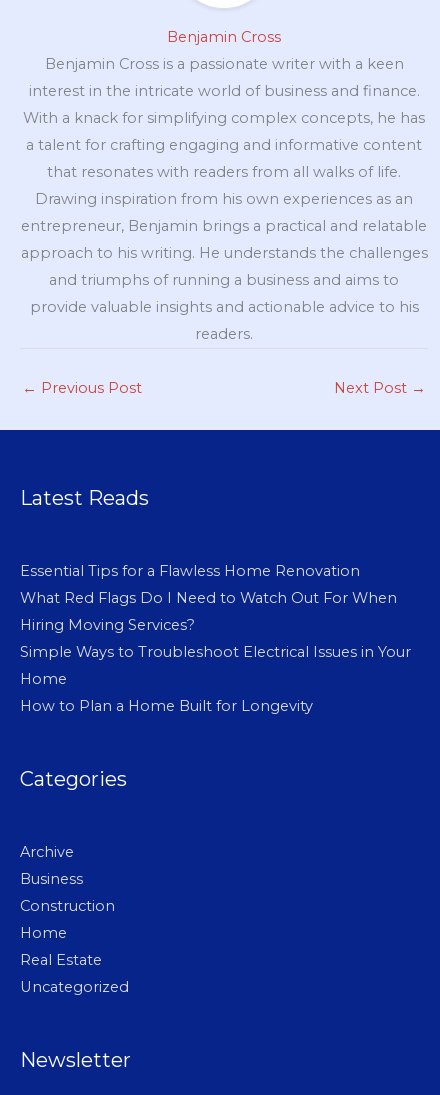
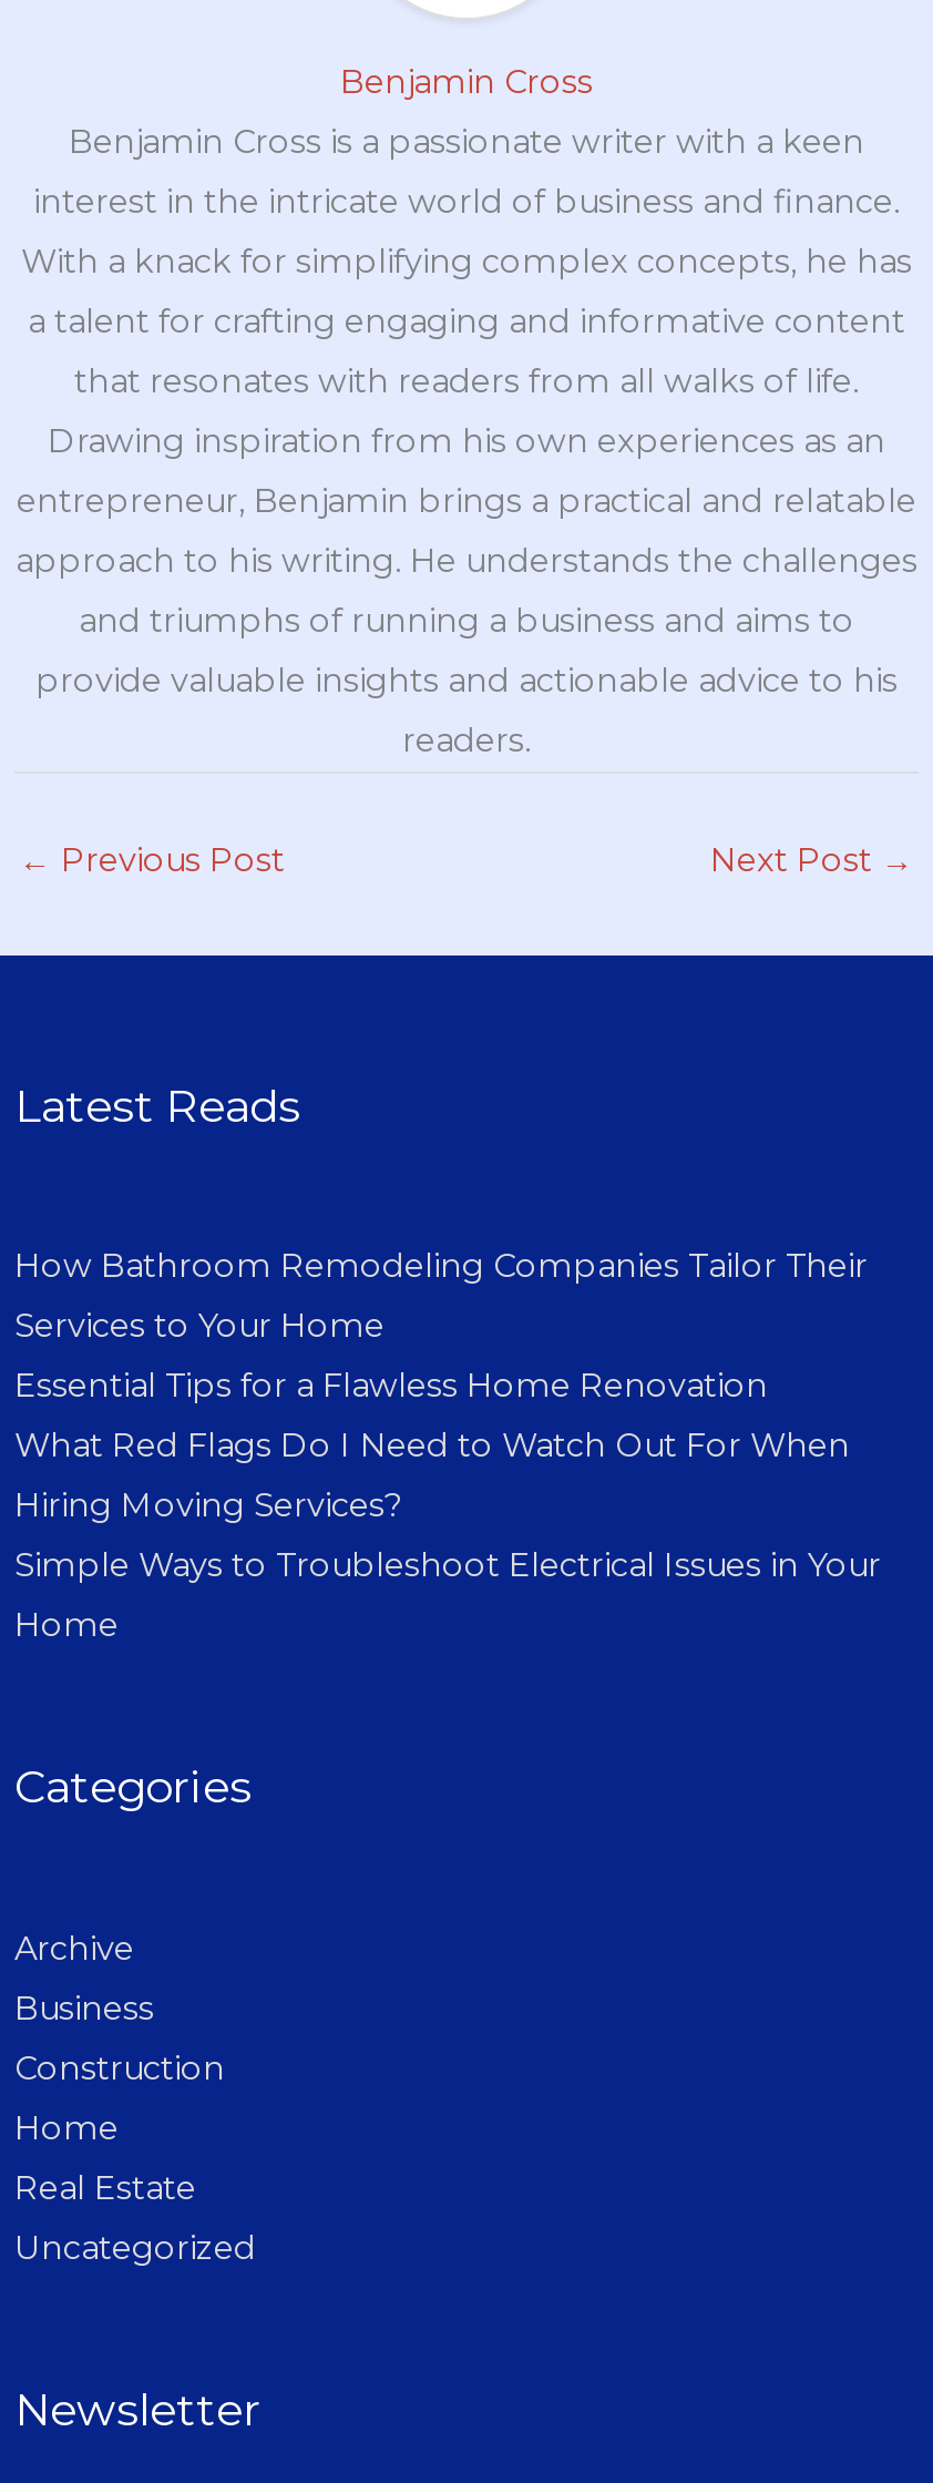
none -> [14,1247,868,1346] How Bathroom Remodeling Companies Tailor Their | Services to Your Home
moved [20,562,411,688] -> [14,1366,881,1646]: Essential Tips for a Flawless Home Renovation | What Red Flags Do I Need to Watch Out For When | Hiring Moving Services? | Simple Ways to Troubleshoot Electrical Issues in Your | Home
[20,697,313,715] How to Plan a Home Built for Longevity -> none

